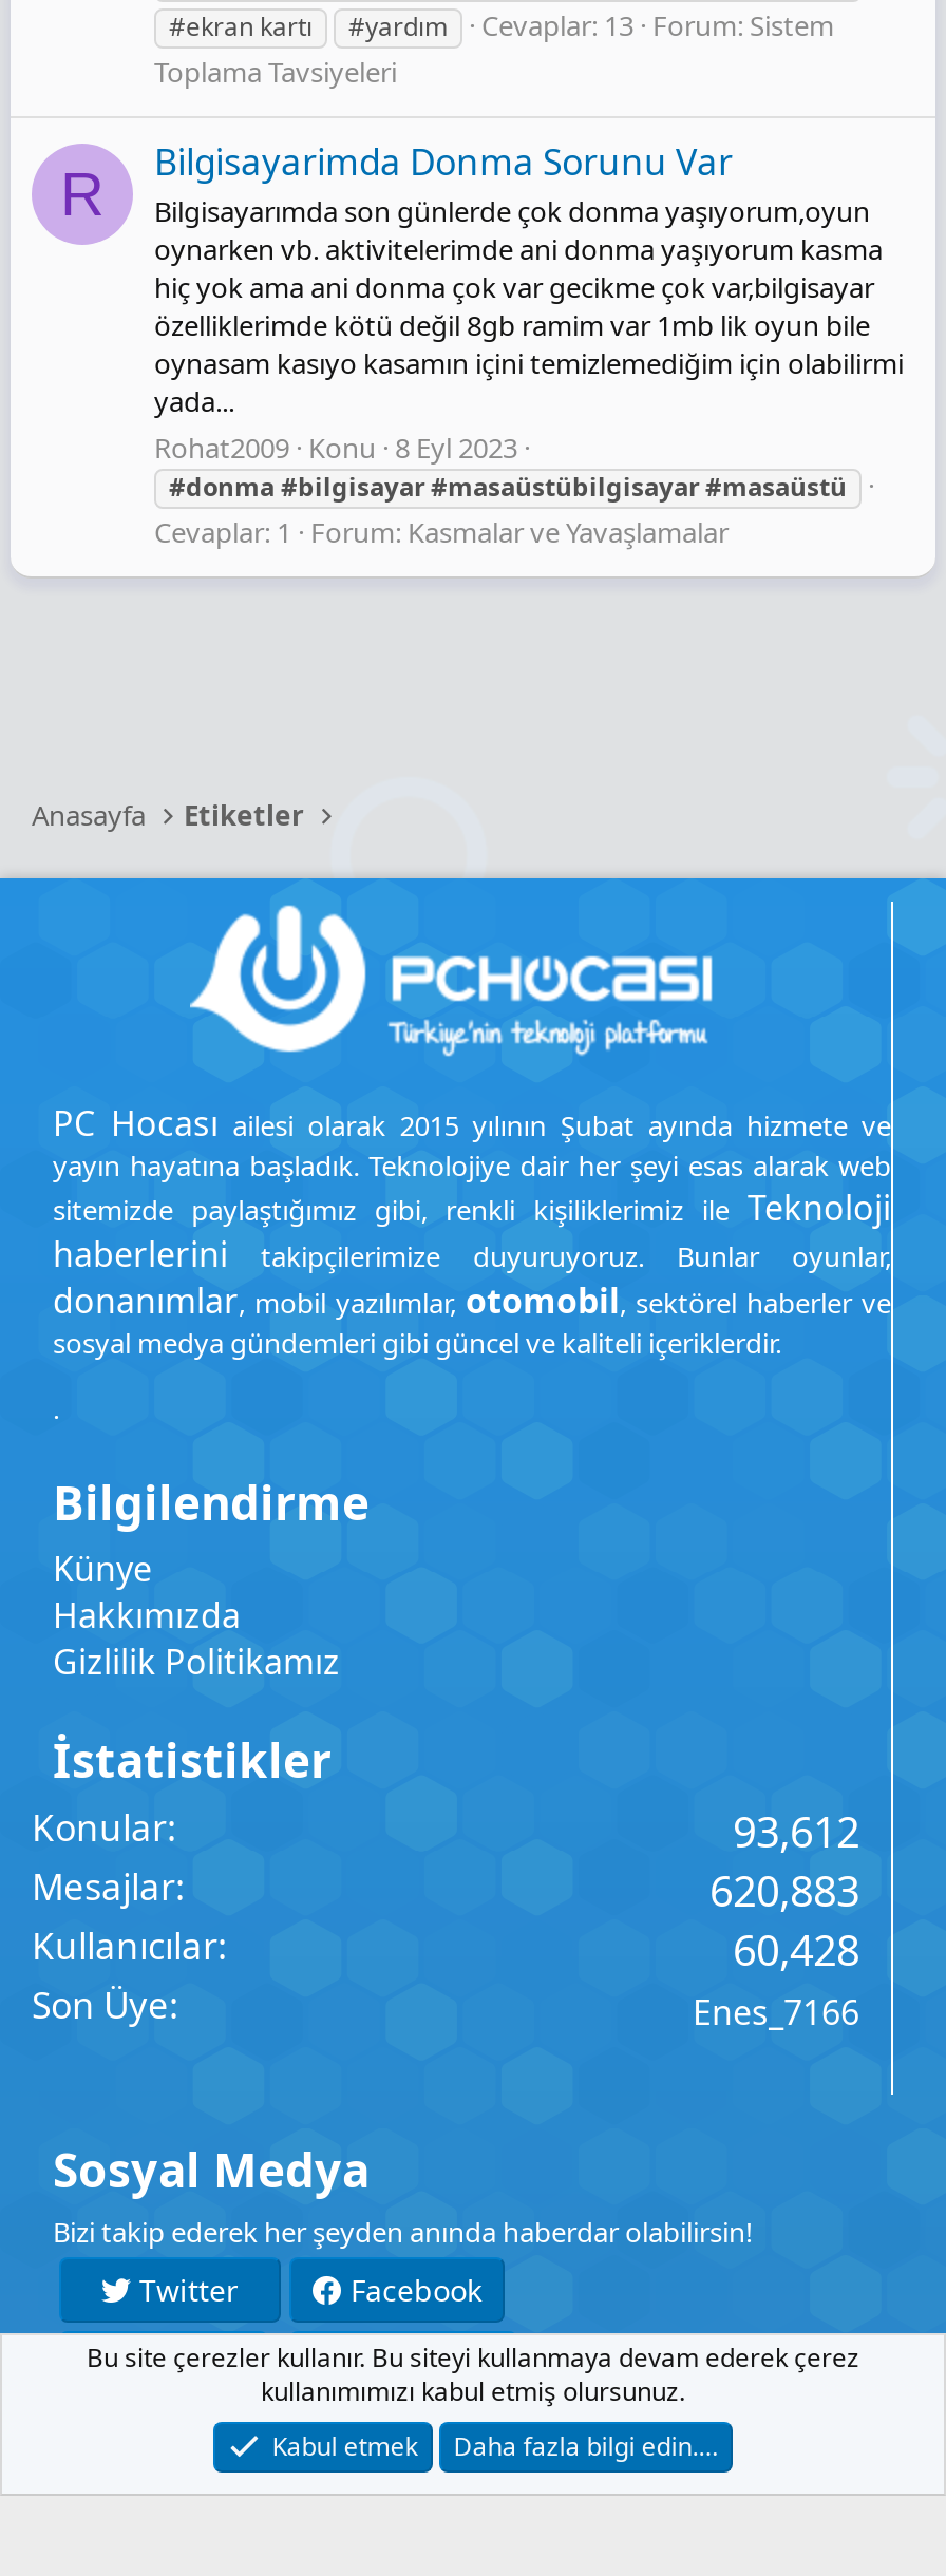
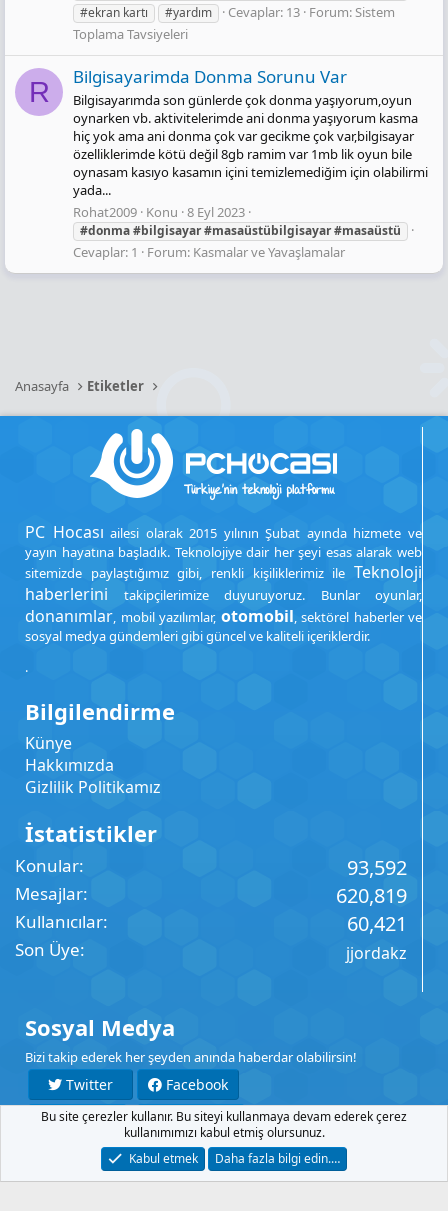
[733,1803,859,1860] 93,612 -> [347,854,407,881] 93,592
[709,1862,859,1919] 620,883 -> [336,882,407,909] 620,819
[733,1921,859,1978] 60,428 -> [347,910,407,937] 60,421
[693,1989,859,2035] Enes_7166 -> [346,942,407,964] jjordakz

